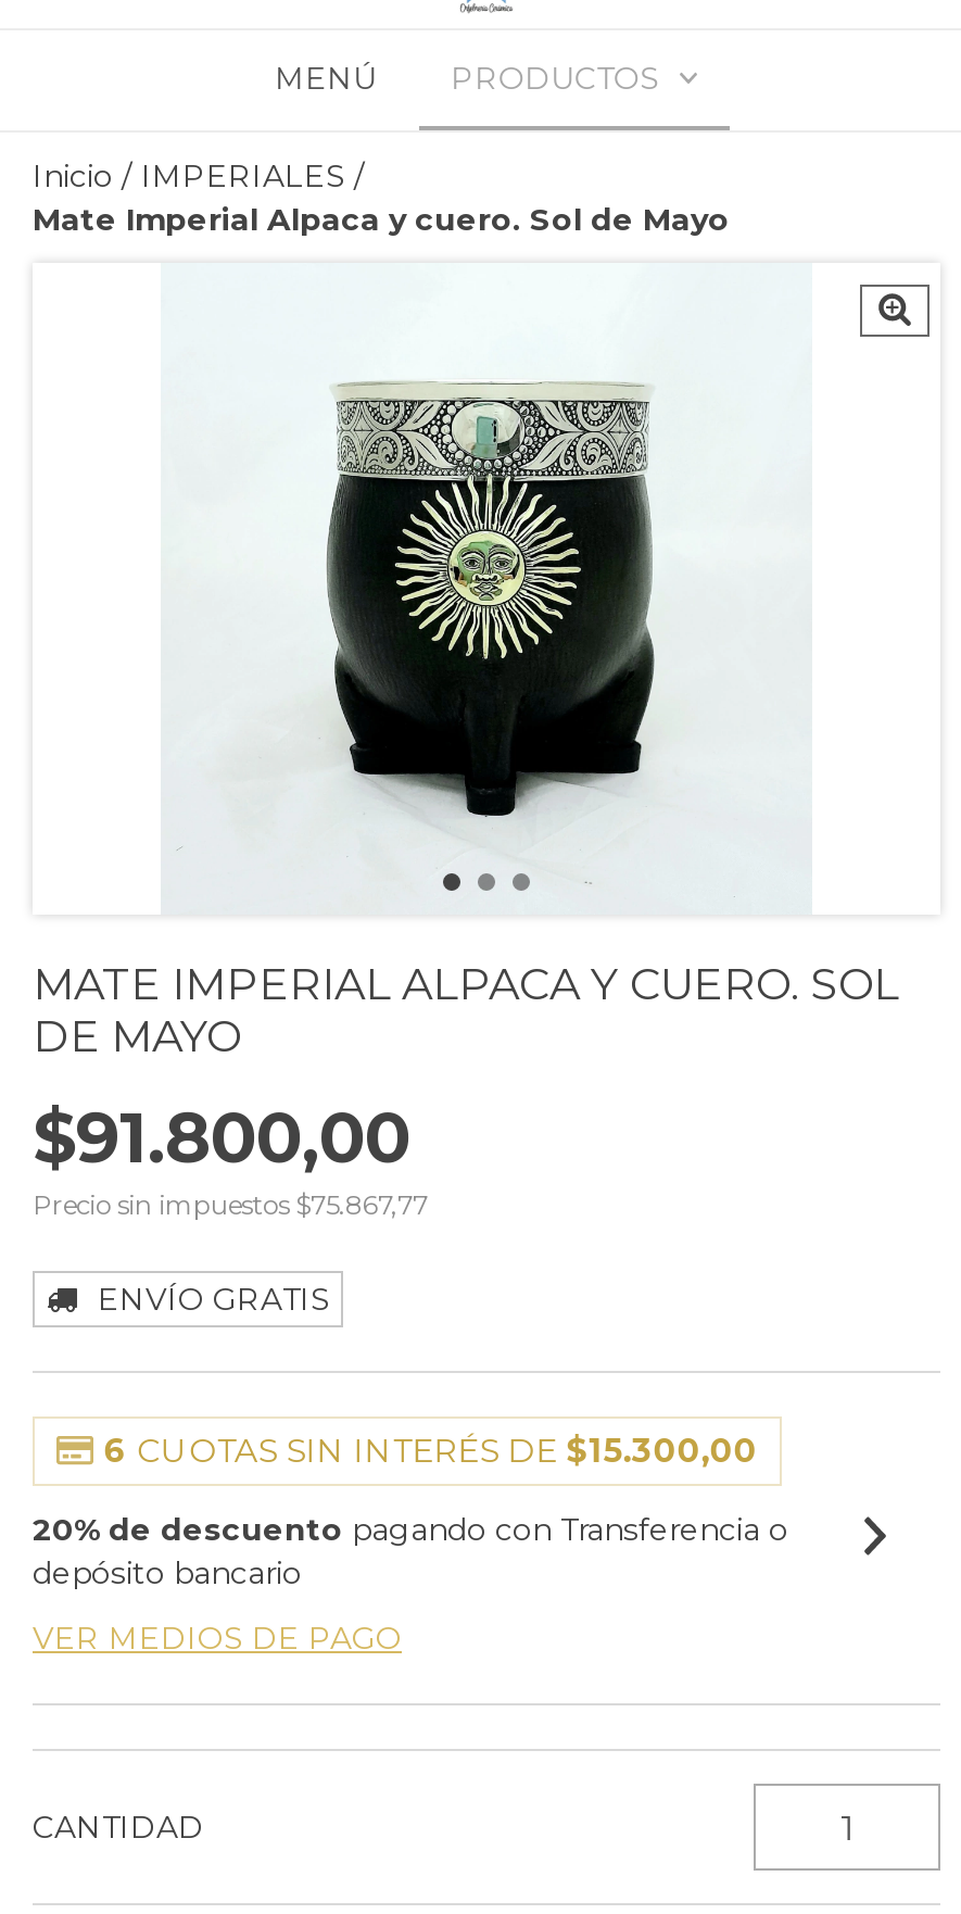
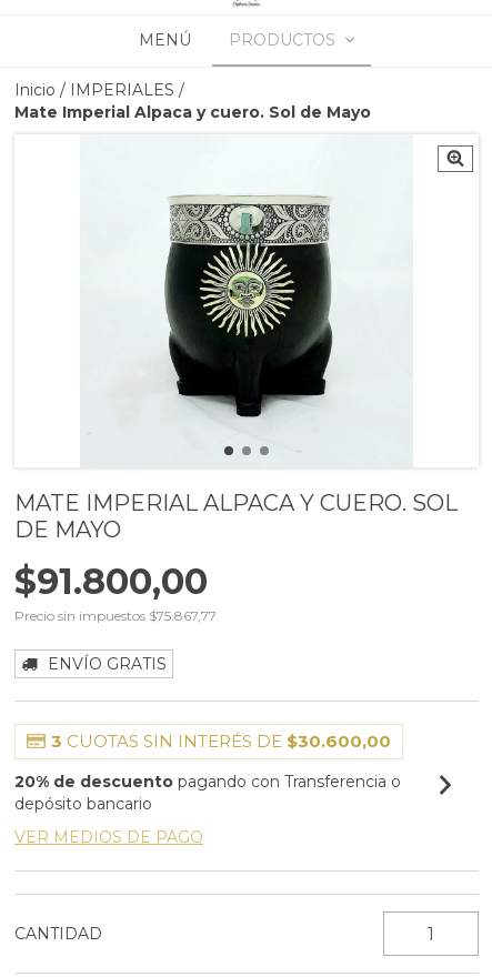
[104,1430,758,1471] 6 CUOTAS SIN INTERÉS DE $15.300,00 -> [51,731,391,752] 3 CUOTAS SIN INTERÉS DE $30.600,00

